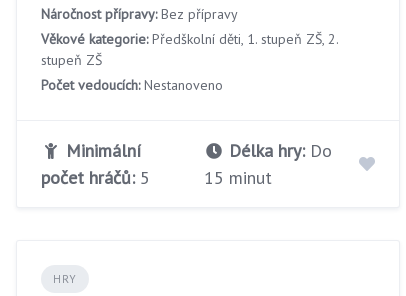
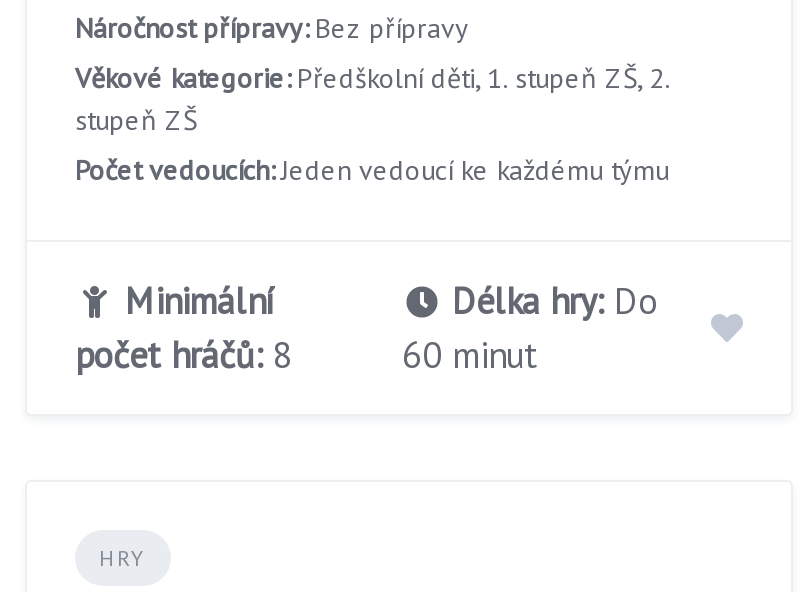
[41,76,223,94] Počet vedoucích:Nestanoveno -> [75,152,669,188] Počet vedoucích:Jeden vedoucí ke každému týmu
[41,166,150,189] počet hráčů: 5 -> [75,332,293,378] počet hráčů: 8
[204,166,272,189] 15 minut -> [402,332,538,378] 60 minut

